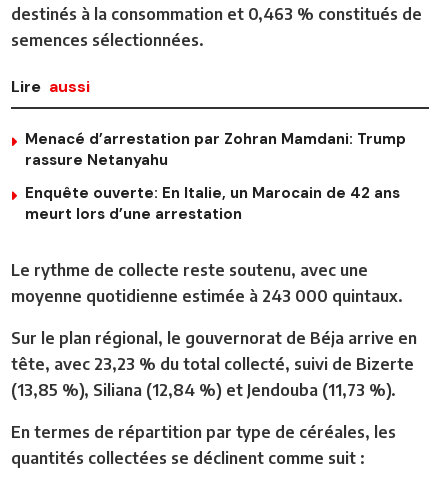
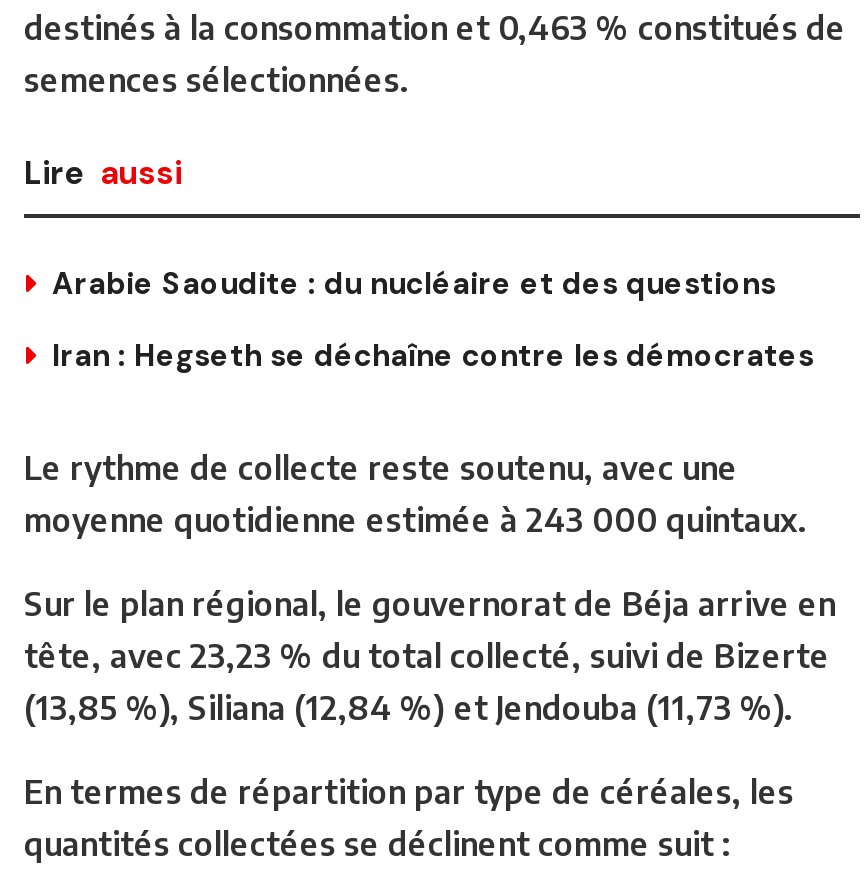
[25,129,406,170] Menacé d’arrestation par Zohran Mamdani: Trump | rassure Netanyahu -> [52,263,776,303] Arabie Saoudite : du nucléaire et des questions
[25,183,400,224] Enquête ouverte: En Italie, un Marocain de 42 ans | meurt lors d’une arrestation -> [52,335,814,375] Iran : Hegseth se déchaîne contre les démocrates

